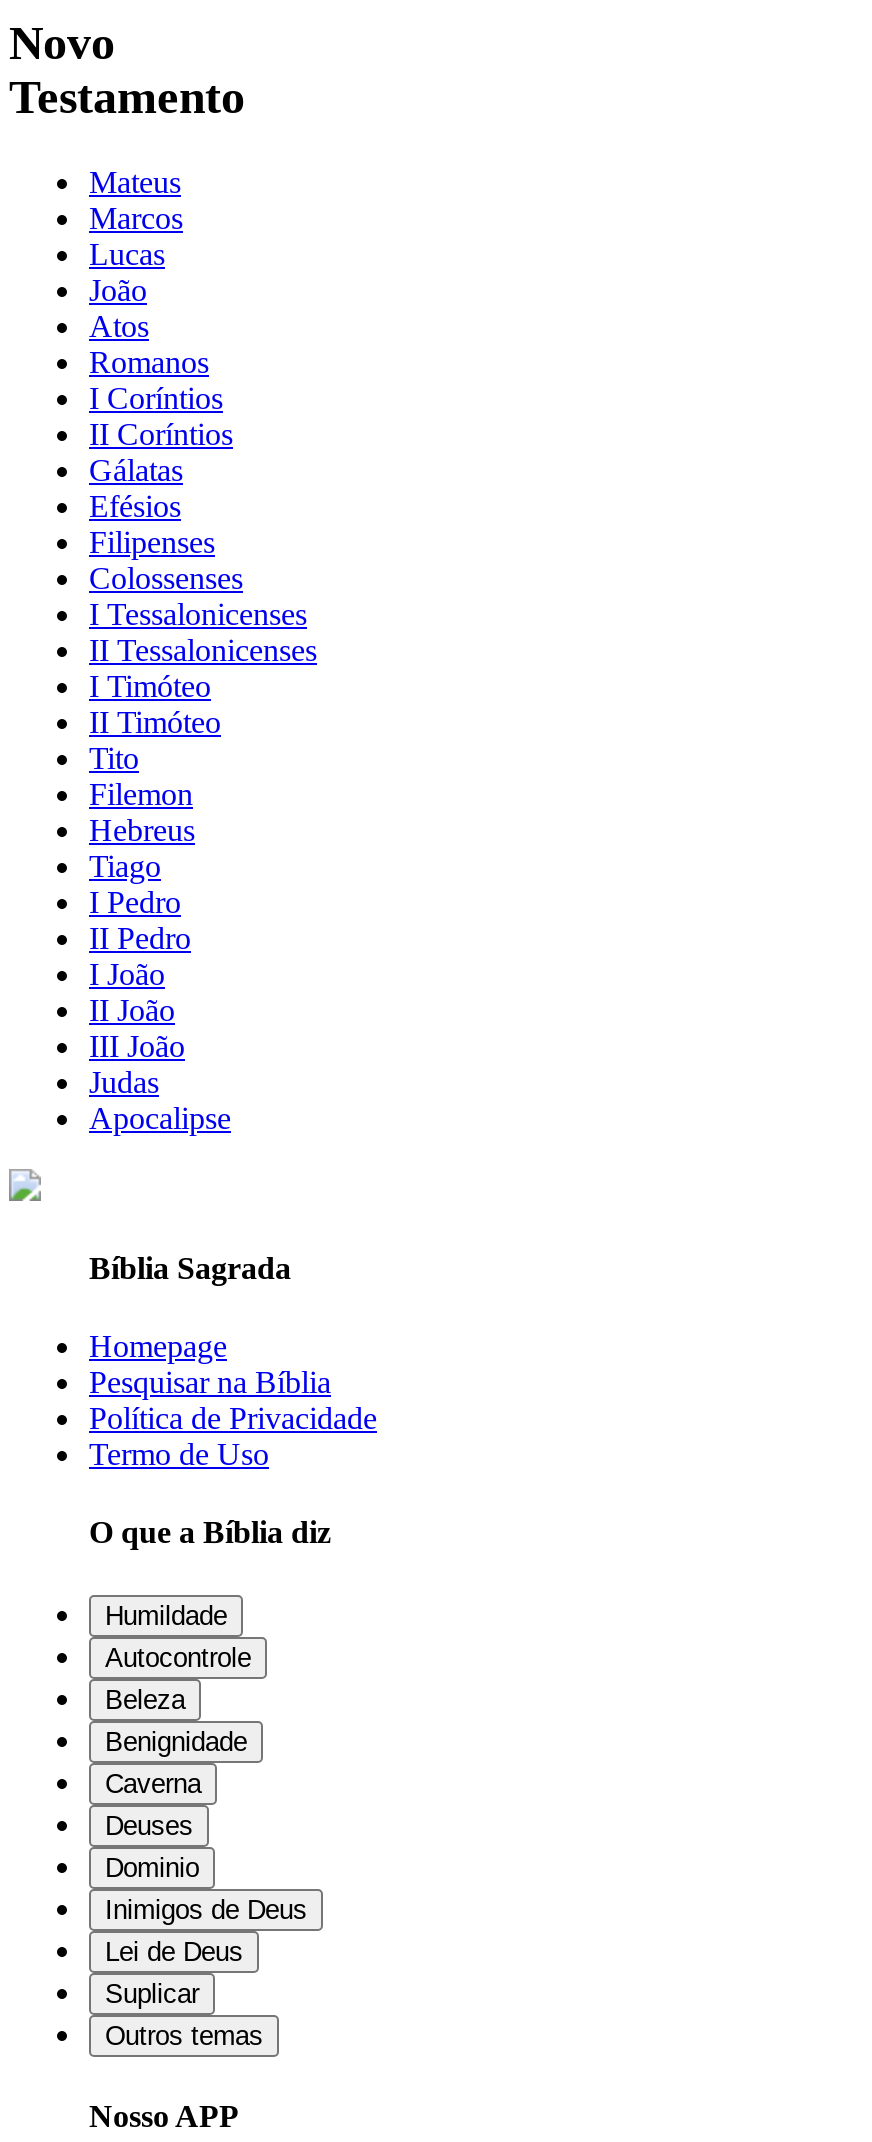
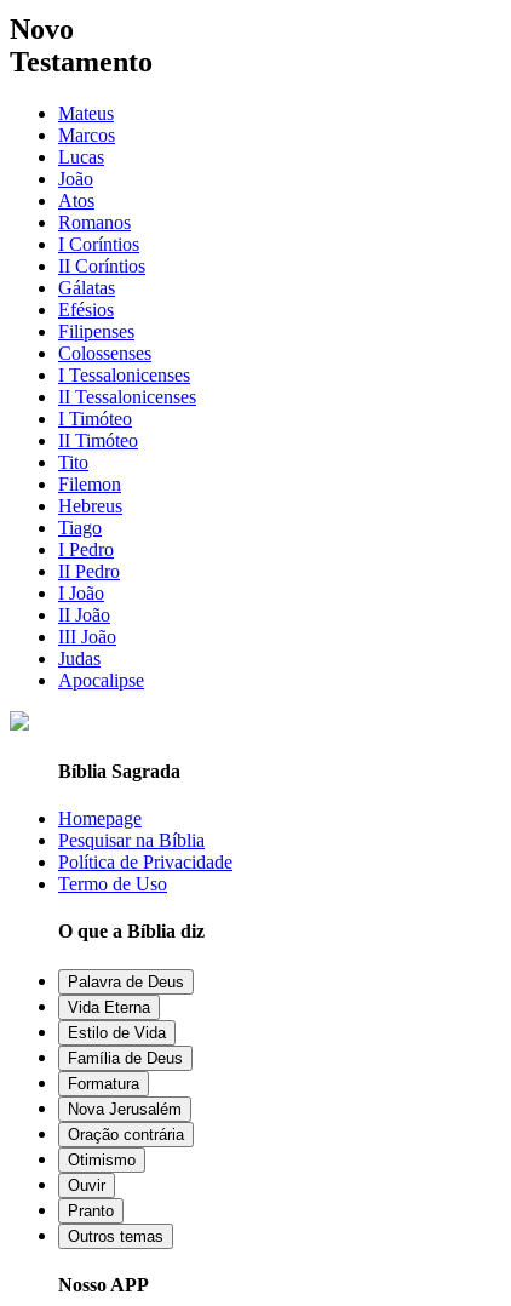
[105,1600,307,2008] Humildade | Autocontrole | Beleza | Benignidade | Caverna | Deuses | Dominio | Inimigos de Deus | Lei de Deus | Suplicar -> [68,972,184,1219] Palavra de Deus | Vida Eterna | Estilo de Vida | Família de Deus | Formatura | Nova Jerusalém | Oração contrária | Otimismo | Ouvir | Pranto

